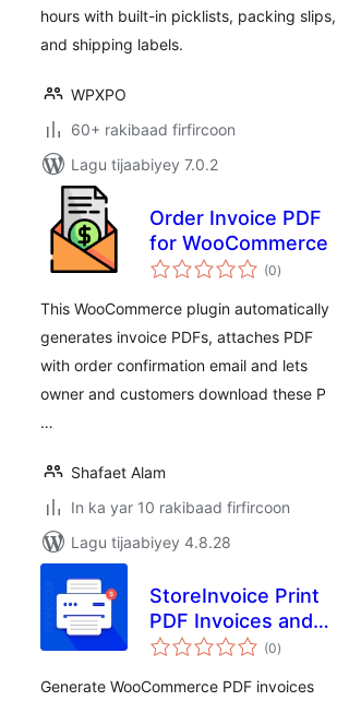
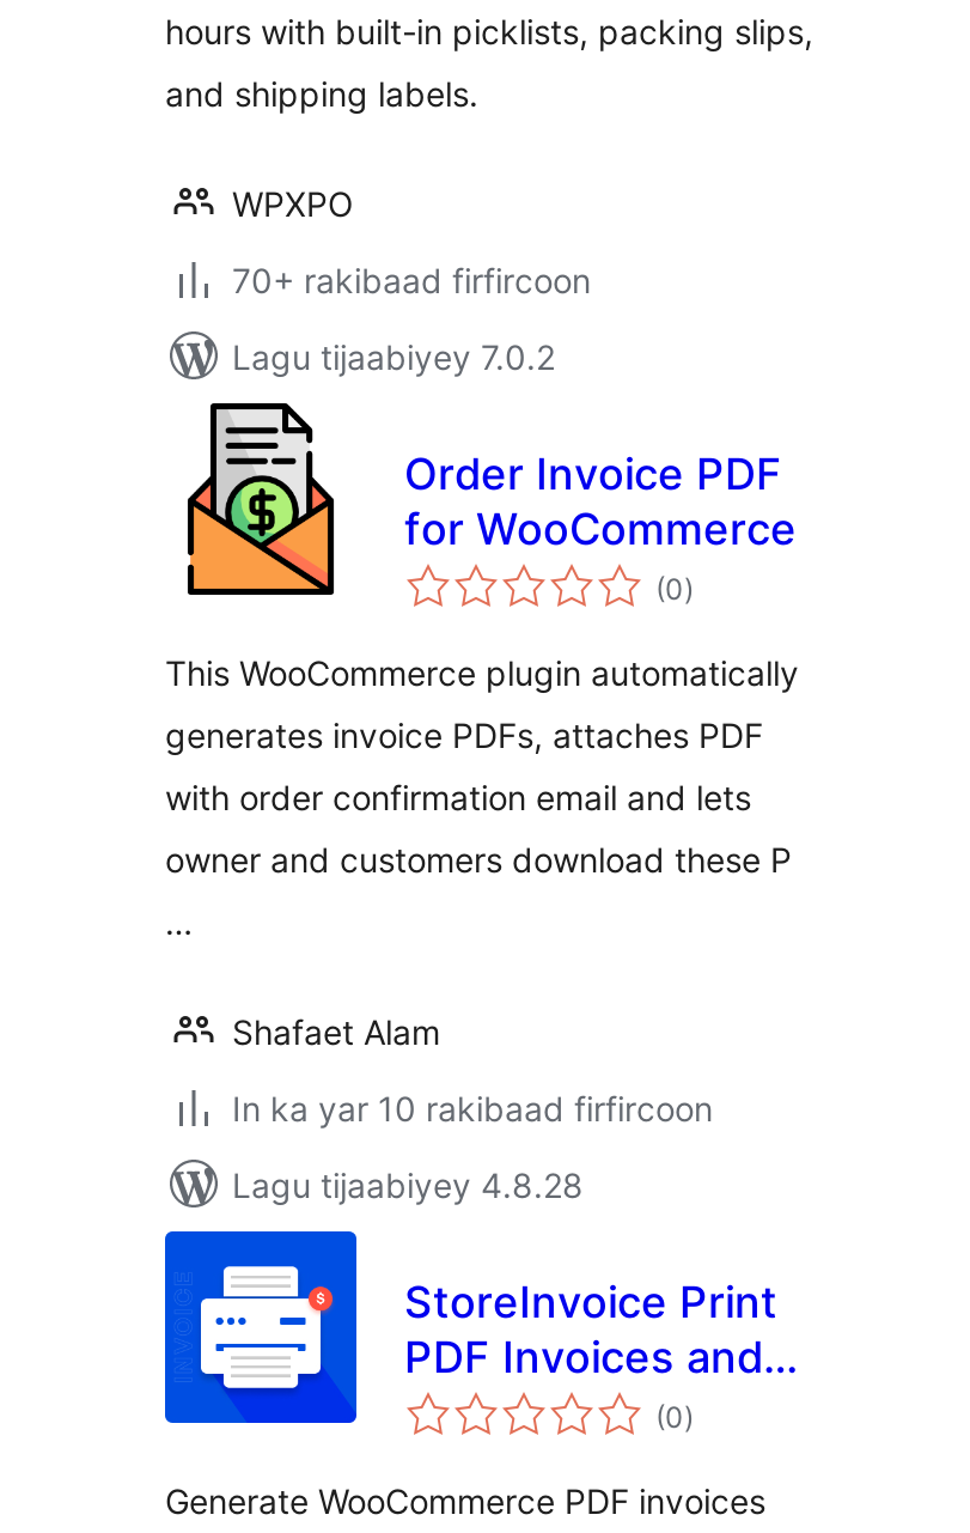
[71,120,236,139] 60+ rakibaad firfircoon -> [232,260,591,300] 70+ rakibaad firfircoon

